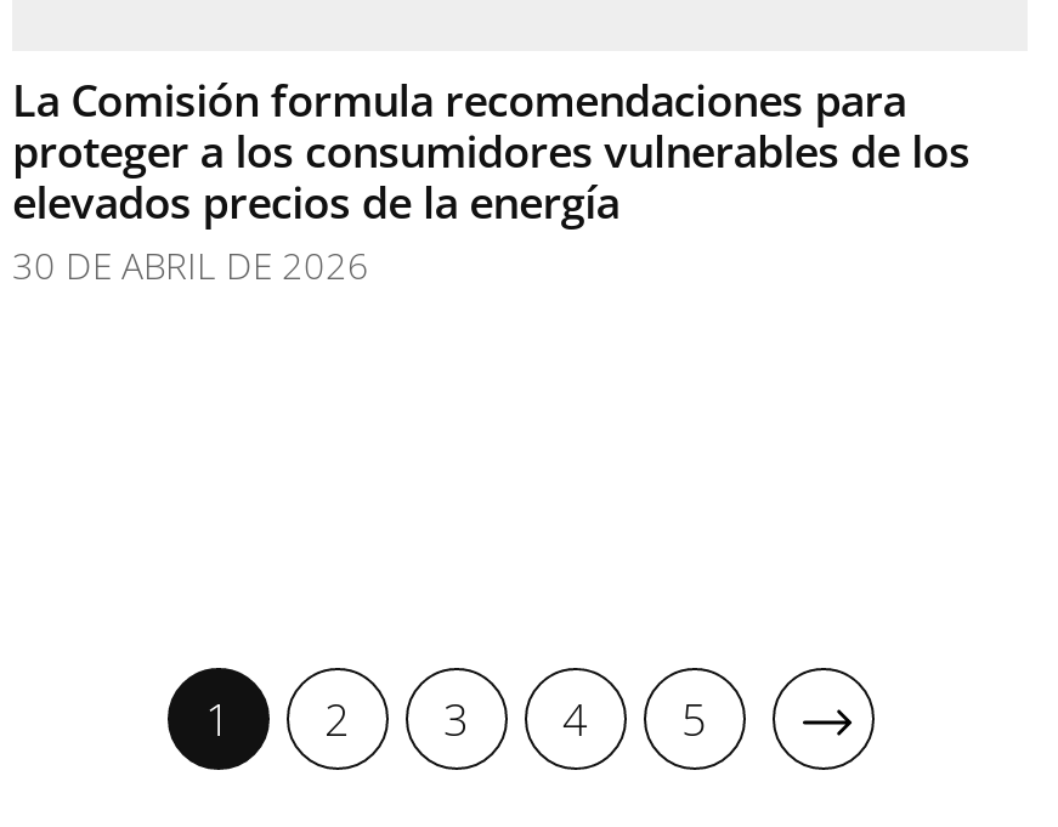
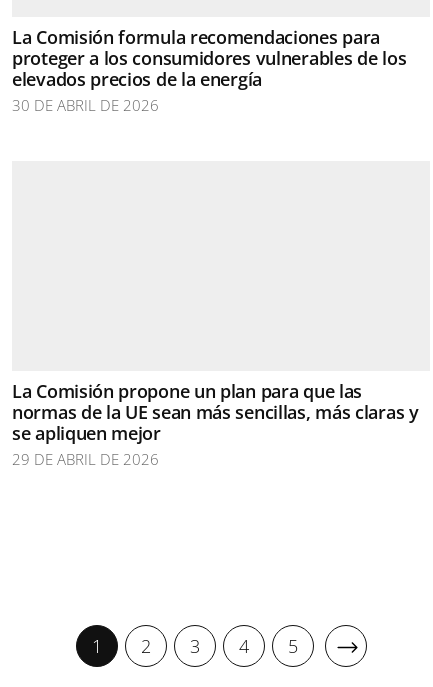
none -> [12,379,419,469] La Comisión propone un plan para que las | normas de la UE sean más sencillas, más claras y | se apliquen mejor | 29 DE ABRIL DE 2026

